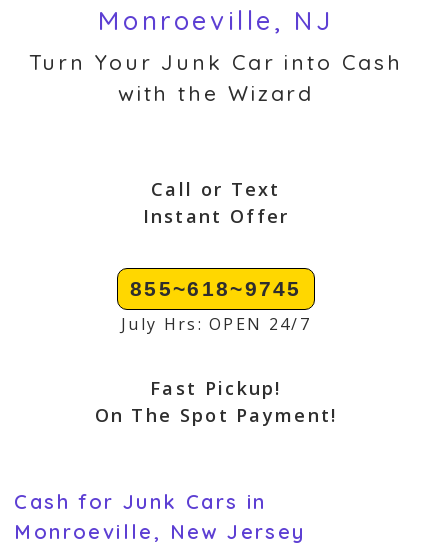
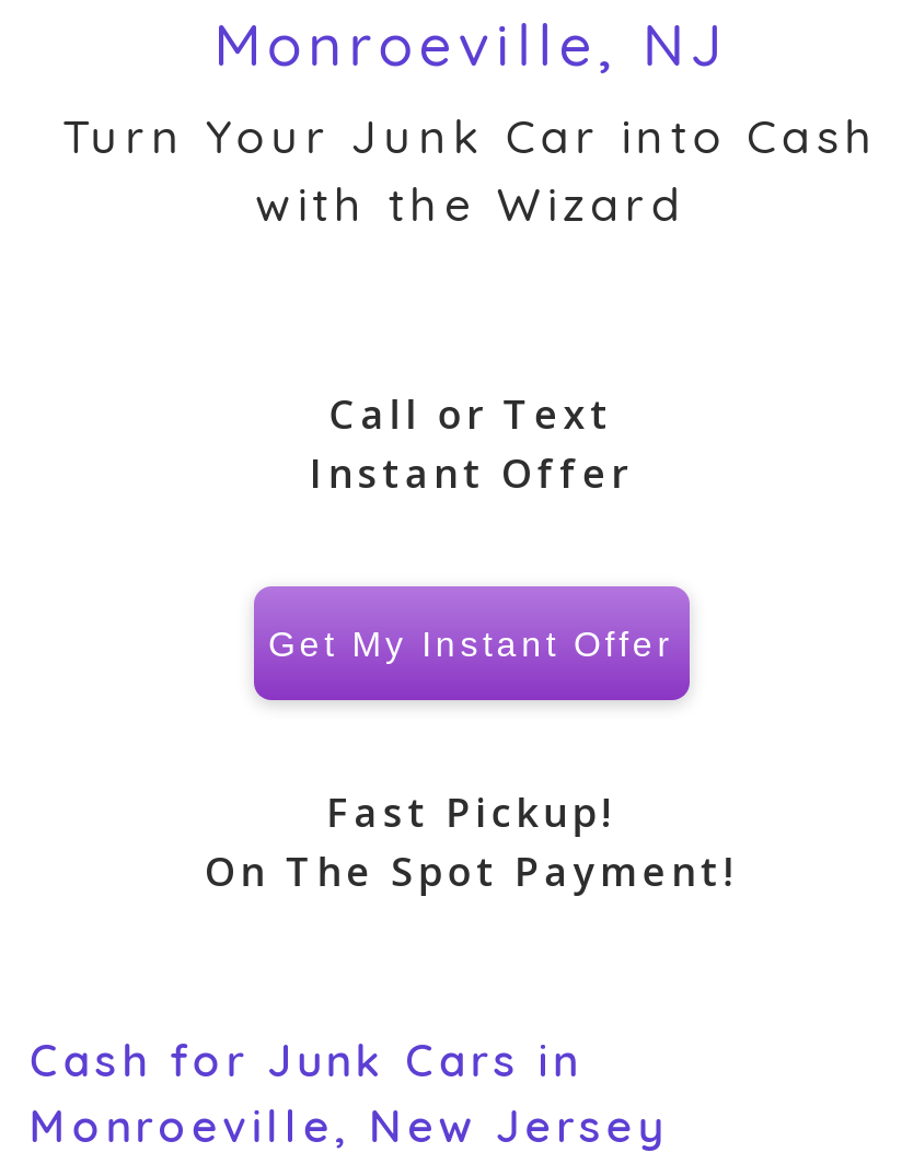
[121,277,311,335] 855~618~9745 | July Hrs: OPEN 24/7 -> [268,626,673,663] Get My Instant Offer

